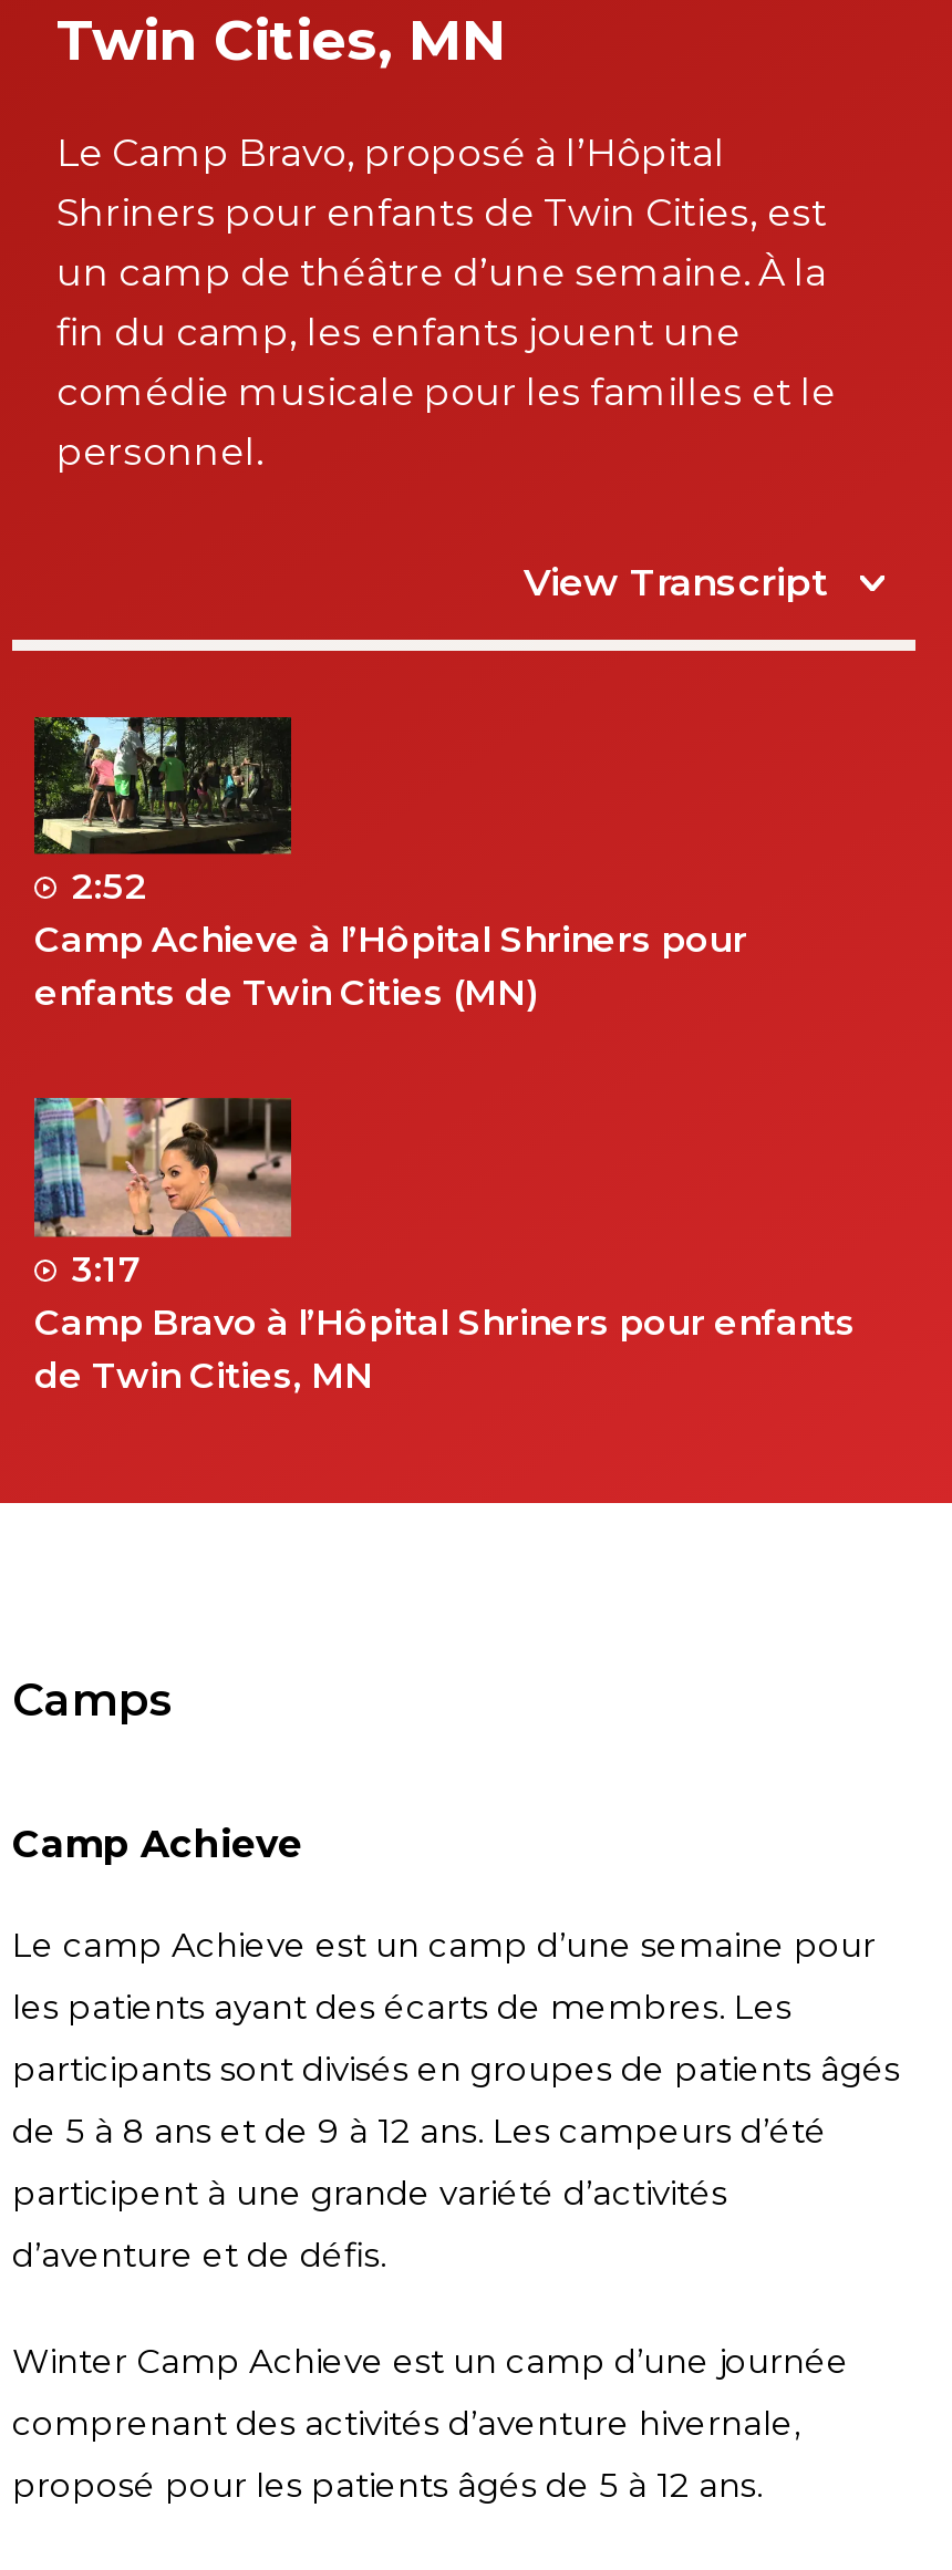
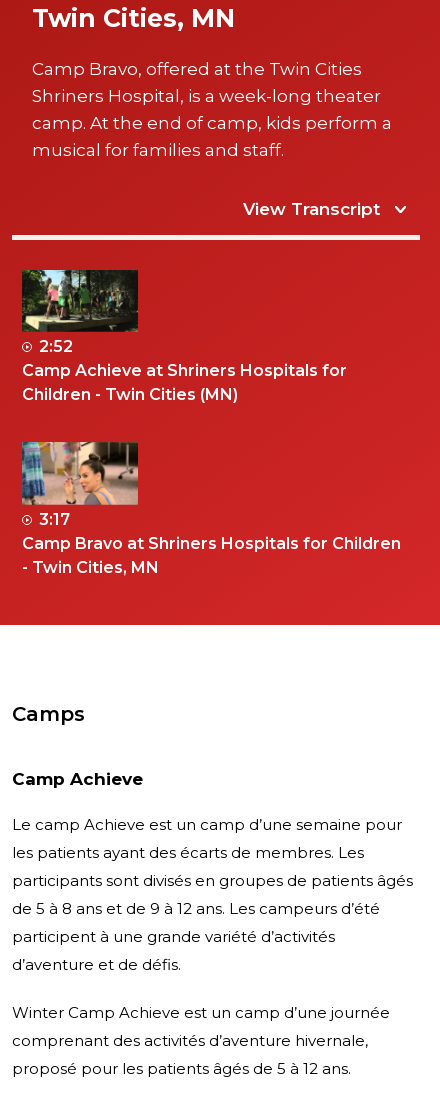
[56,131,836,474] Le Camp Bravo, proposé à l’Hôpital | Shriners pour enfants de Twin Cities, est | un camp de théâtre d’une semaine. À la | fin du camp, les enfants jouent une | comédie musicale pour les familles et le | personnel. -> [32,59,392,160] Camp Bravo, offered at the Twin Cities | Shriners Hospital, is a week-long theater | camp. At the end of camp, kids perform a | musical for families and staff.
[34,920,747,962] Camp Achieve à l’Hôpital Shriners pour -> [22,361,347,380] Camp Achieve at Shriners Hospitals for
[34,973,537,1015] enfants de Twin Cities (MN) -> [22,385,238,404] Children - Twin Cities (MN)
[34,1301,856,1343] Camp Bravo à l’Hôpital Shriners pour enfants -> [22,534,401,553] Camp Bravo at Shriners Hospitals for Children
[34,1355,373,1397] de Twin Cities, MN -> [22,558,159,577] - Twin Cities, MN

